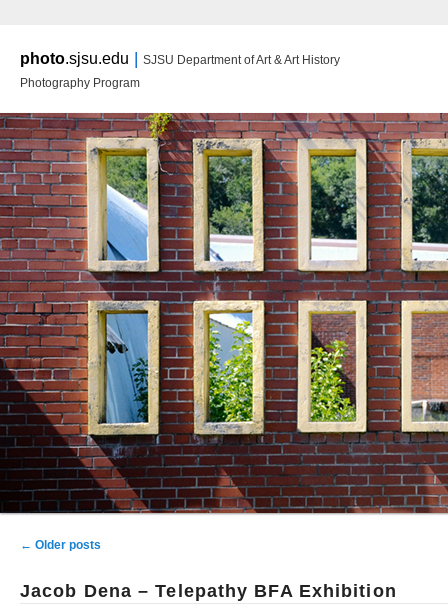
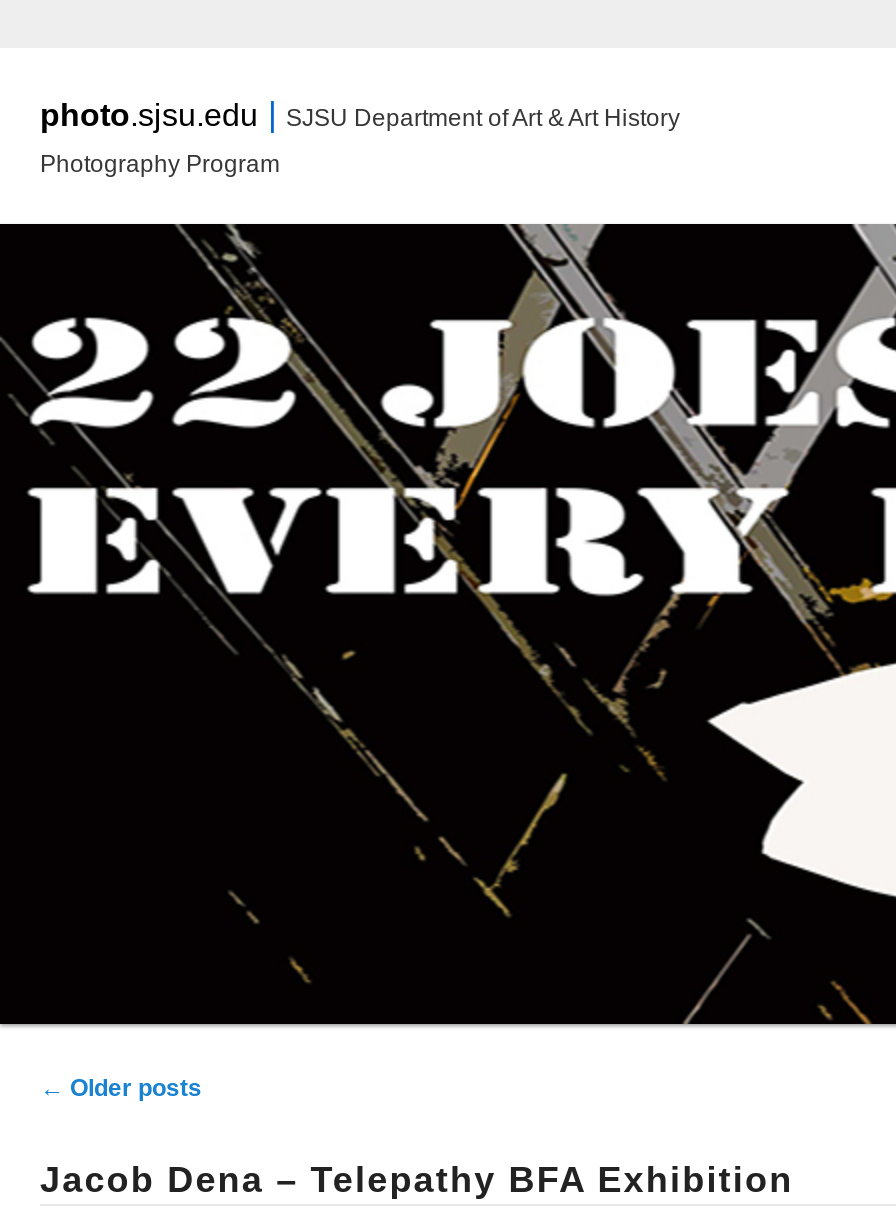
[3,112,445,514] [image] -> [6,222,890,1026] [image]

